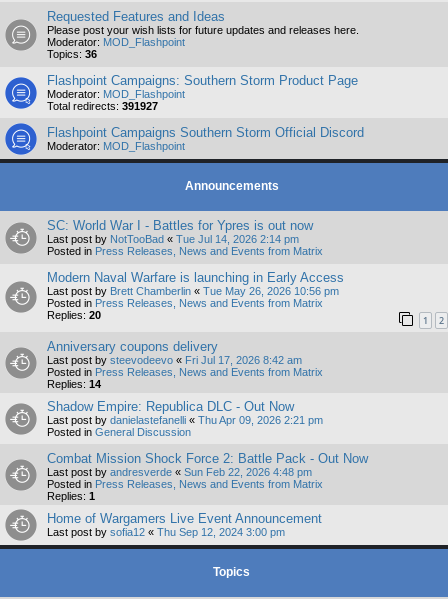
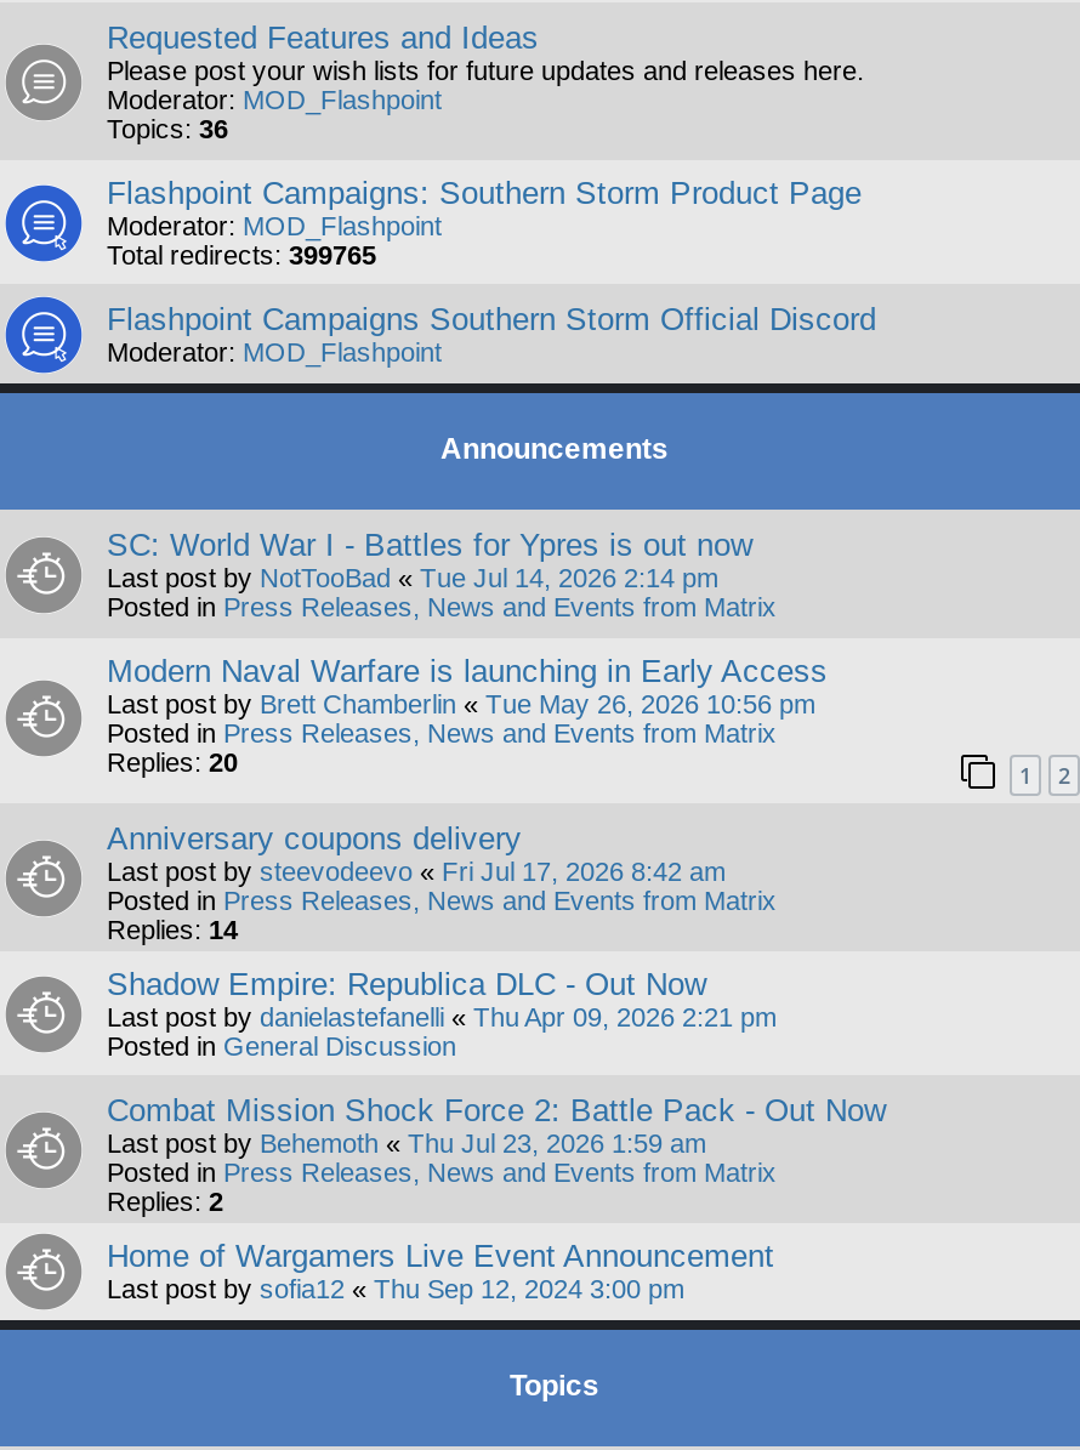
[47,99,158,111] Total redirects: 391927 -> [107,239,376,268] Total redirects: 399765
[47,466,312,478] Last post by andresverde «Sun Feb 22, 2026 4:48 pm -> [107,1129,706,1158] Last post by Behemoth «Thu Jul 23, 2026 1:59 am
[47,490,95,502] Replies: 1 -> [107,1187,223,1216] Replies: 2

